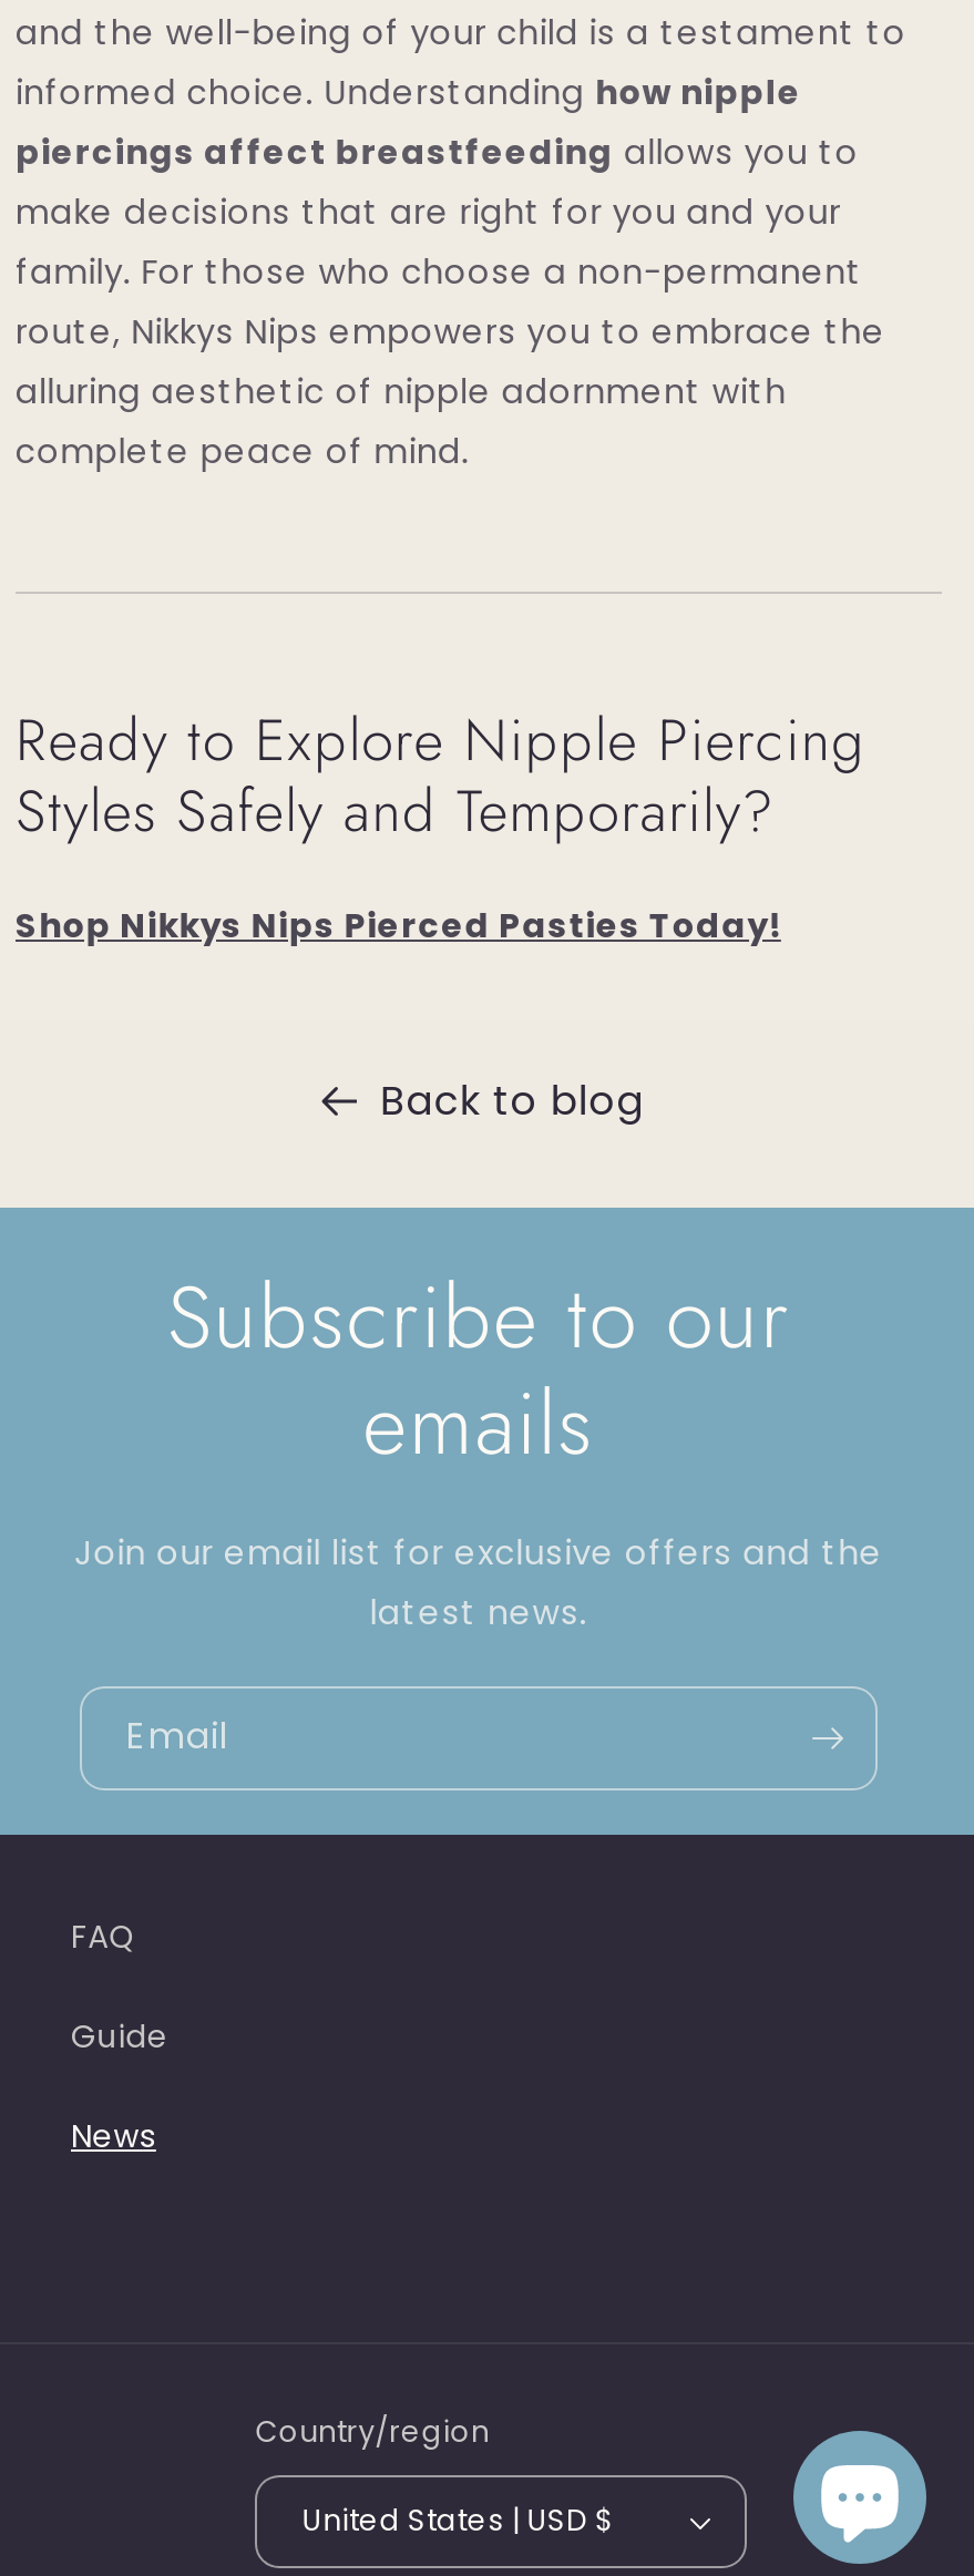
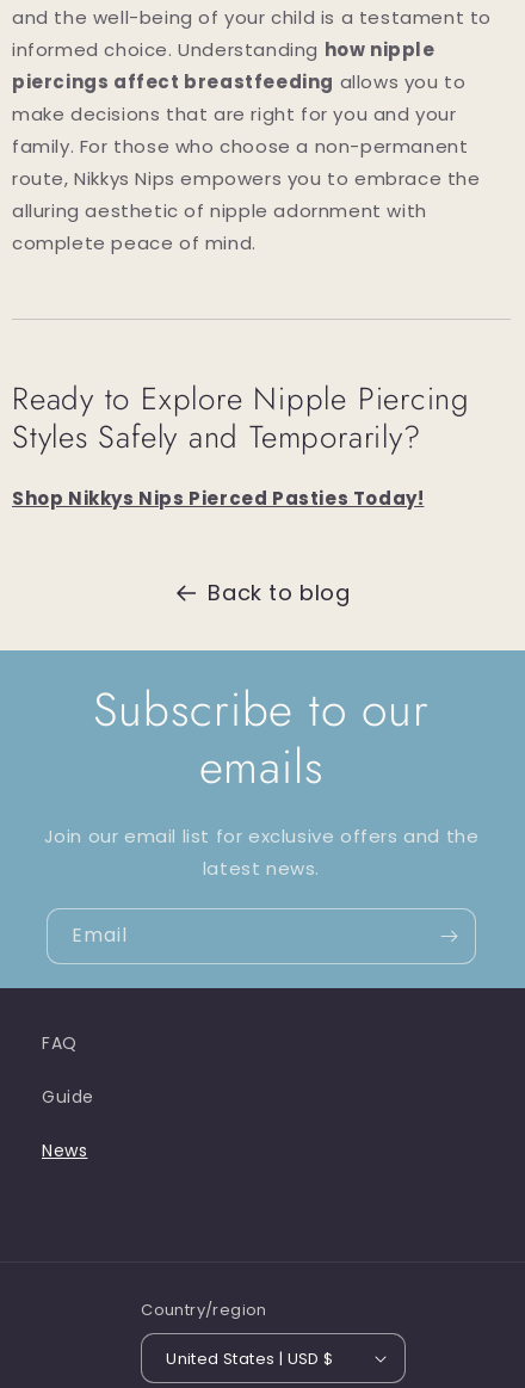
[791,2429,929,2566] [image] -> none

